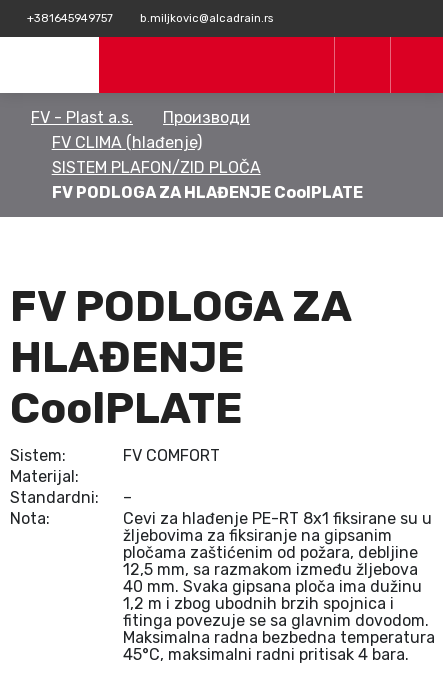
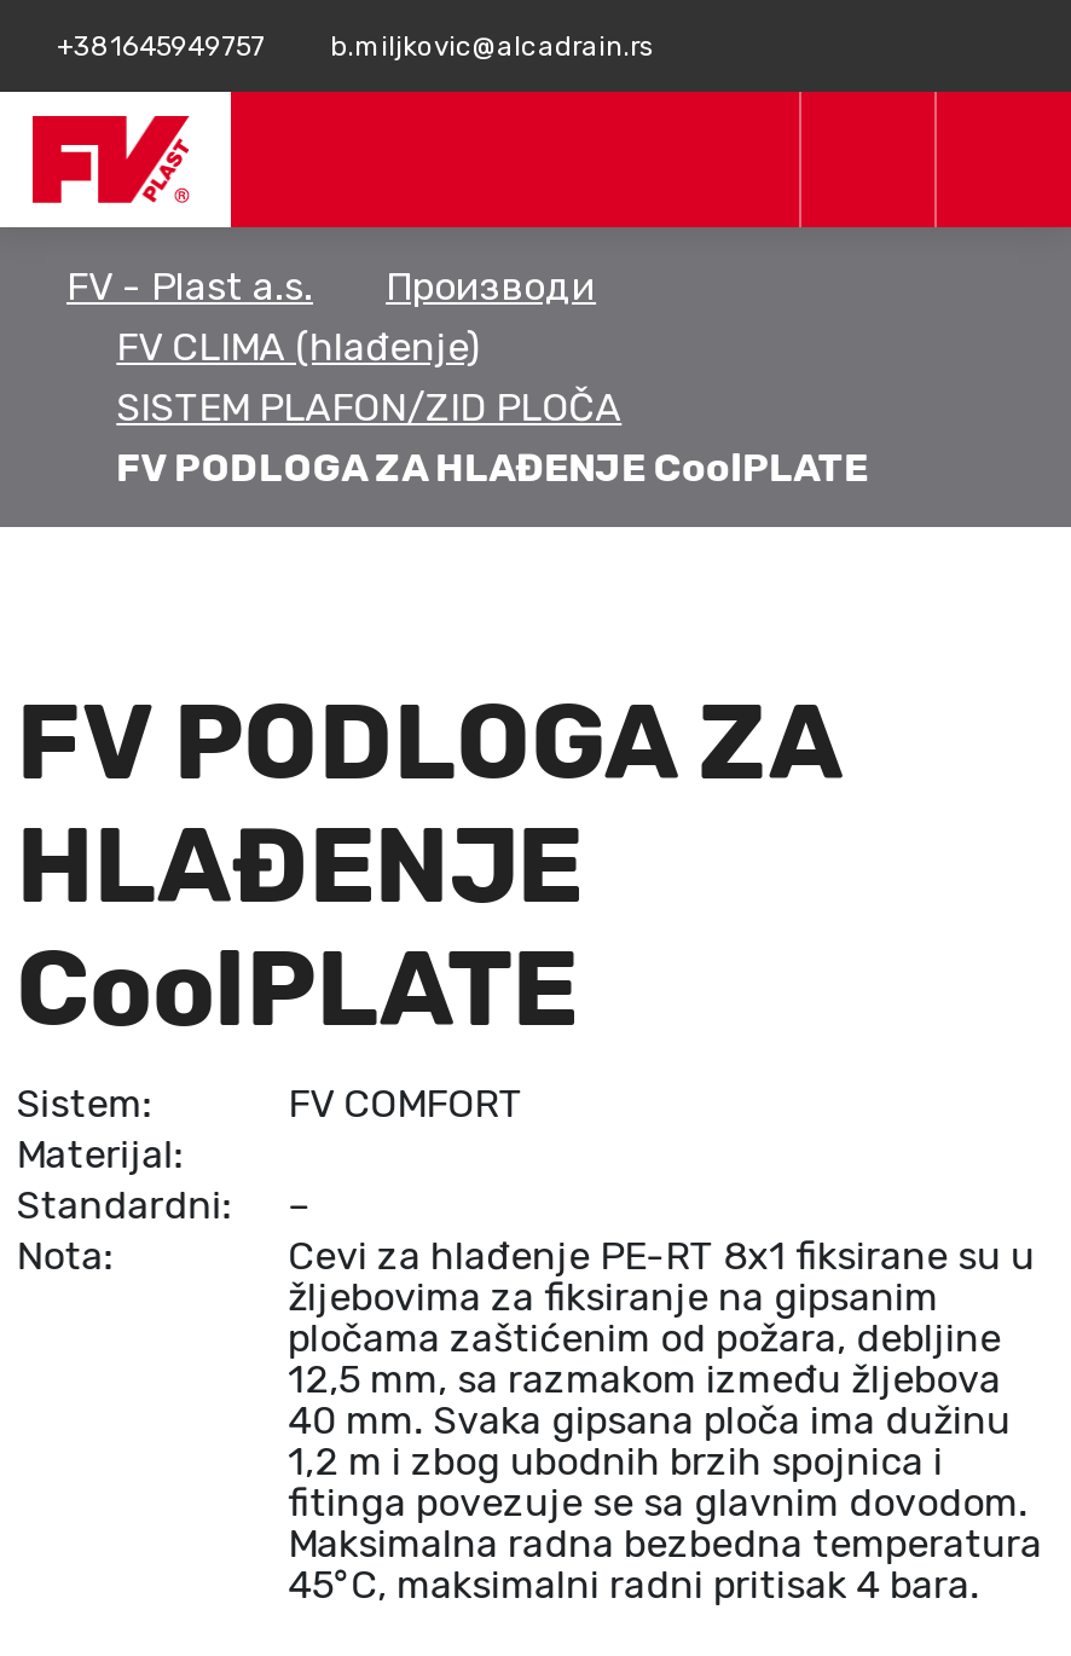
none -> [30,114,190,205] [image]

